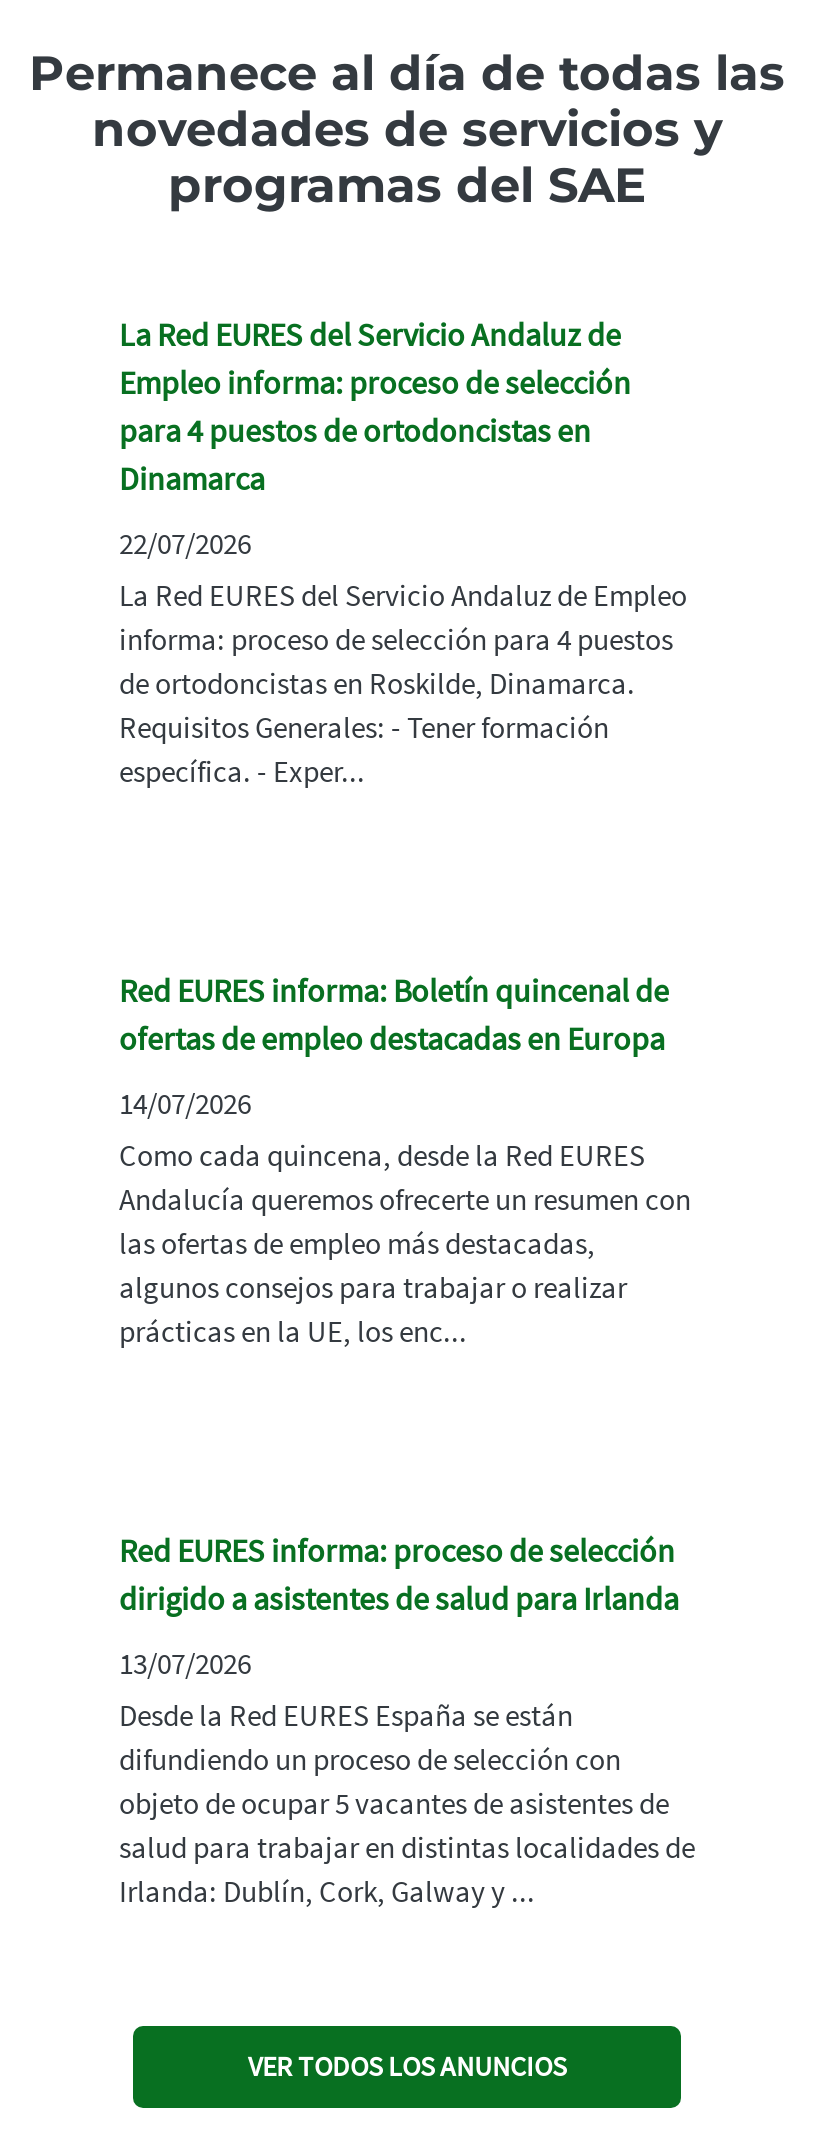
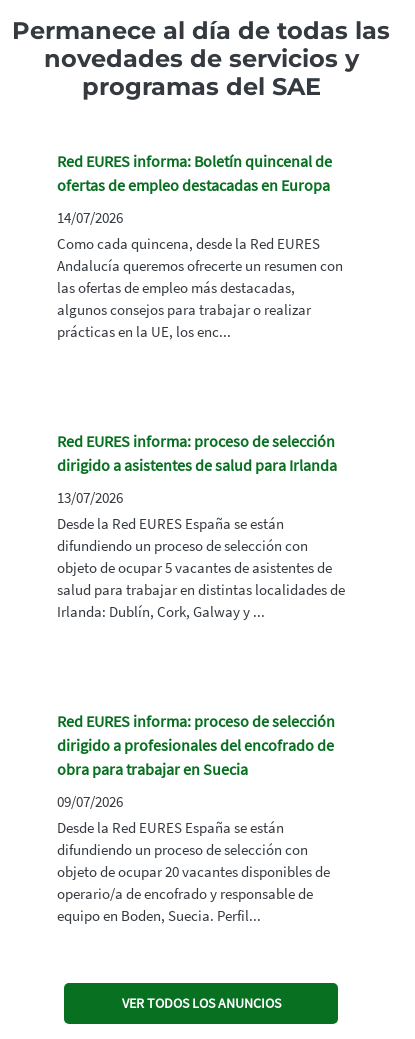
[119,315,687,791] La Red EURES del Servicio Andaluz de | Empleo informa: proceso de selección | para 4 puestos de ortodoncistas en | Dinamarca | 22/07/2026 | La Red EURES del Servicio Andaluz de Empleo | informa: proceso de selección para 4 puestos | de ortodoncistas en Roskilde, Dinamarca. | Requisitos Generales: - Tener formación | específica. - Exper... -> none
moved [119,971,695,1911] -> [57,151,345,621]: Red EURES informa: Boletín quincenal de | ofertas de empleo destacadas en Europa | 14/07/2026 | ... | salud para trabajar en distintas localidades de | Irlanda: Dublín, Cork, Galway y ...
none -> [57,711,335,925] Red EURES informa: proceso de selección | dirigido a profesionales del encofrado de | obra para trabajar en Suecia | 09/07/2026 | Desde la Red EURES España se están | difundiendo un proceso de selección con | objeto de ocupar 20 vacantes disponibles de | operario/a de encofrado y responsable de | equipo en Boden, Suecia. Perfil...

